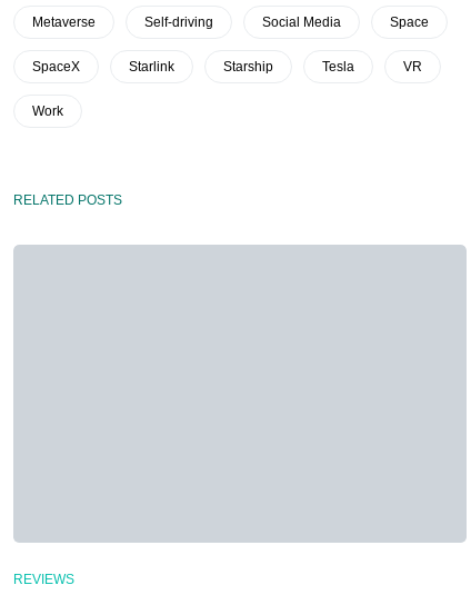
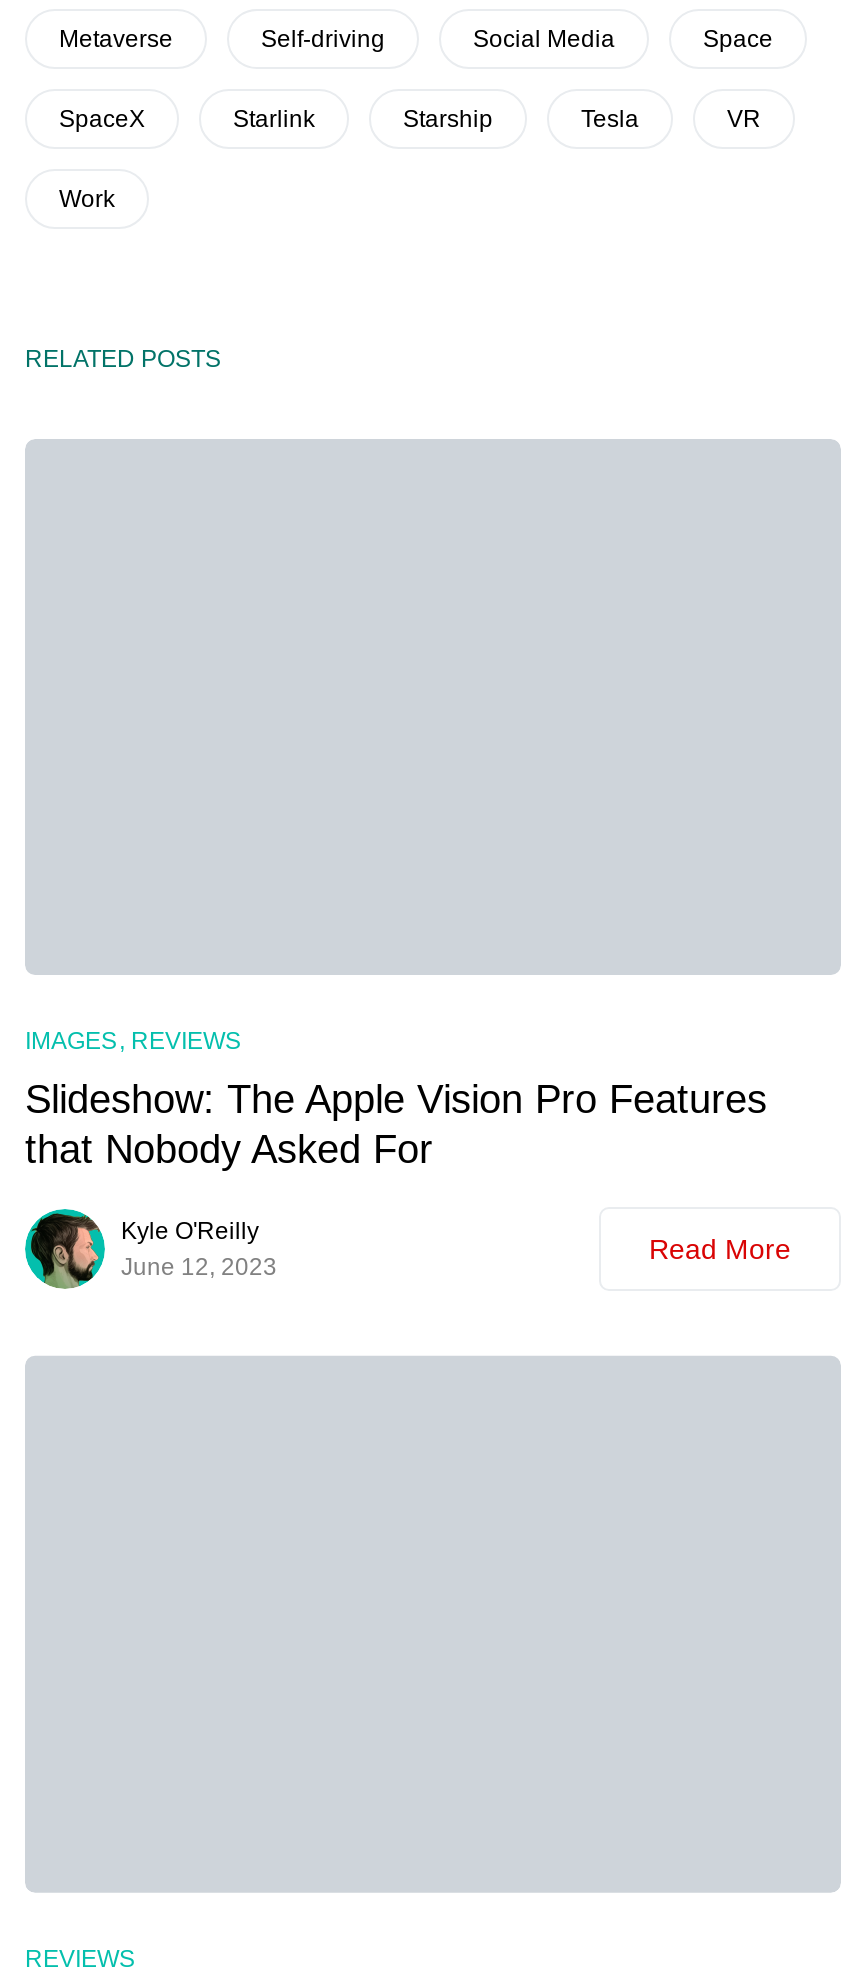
none -> [23,1028,767,1289] [image] | IMAGES REVIEWS | Slideshow: The Apple Vision Pro Features | that Nobody Asked For | Kyle O'Reilly | June 12, 2023
none -> [649,1234,791,1266] Read More

